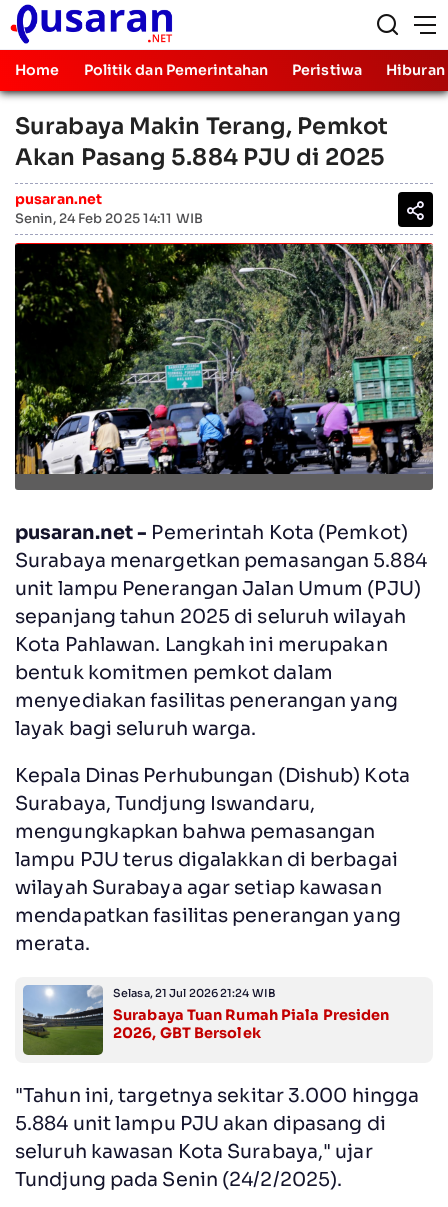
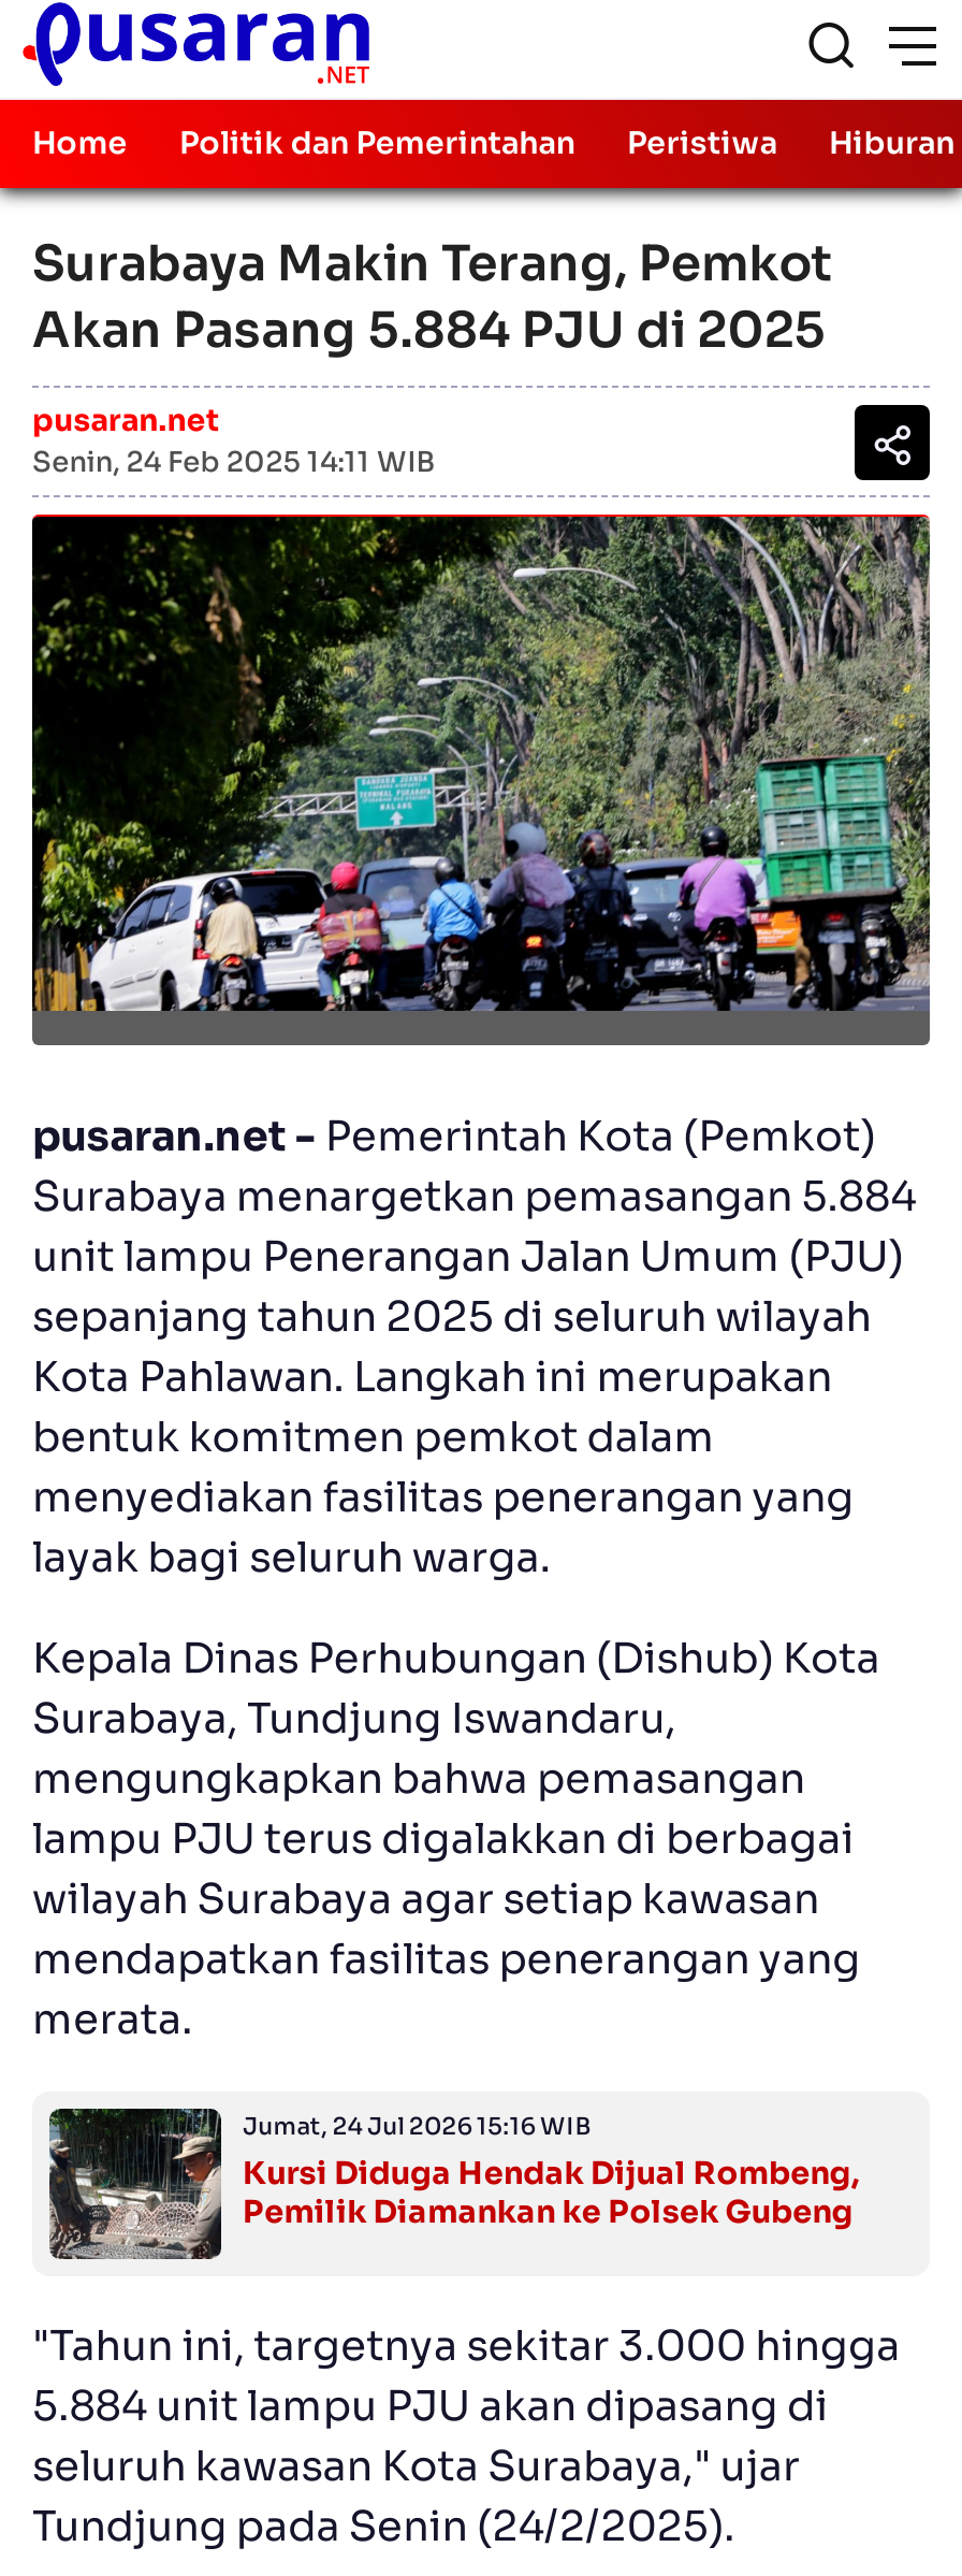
[23,985,389,1055] [image] | Selasa, 21 Jul 2026 21:24 WIB | Surabaya Tuan Rumah Piala Presiden | 2026, GBT Bersolek -> [47,2107,860,2259] [image] | Jumat, 24 Jul 2026 15:16 WIB | Kursi Diduga Hendak Dijual Rombeng, | Pemilik Diamankan ke Polsek Gubeng

